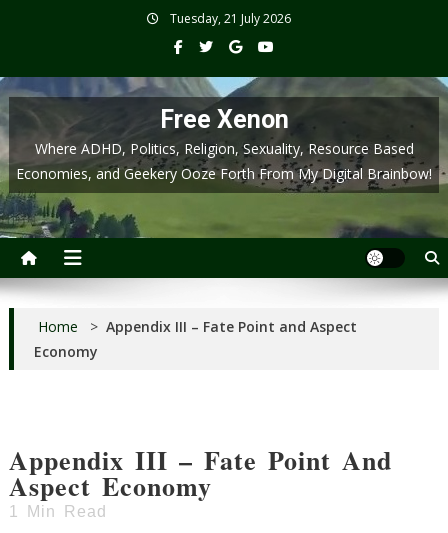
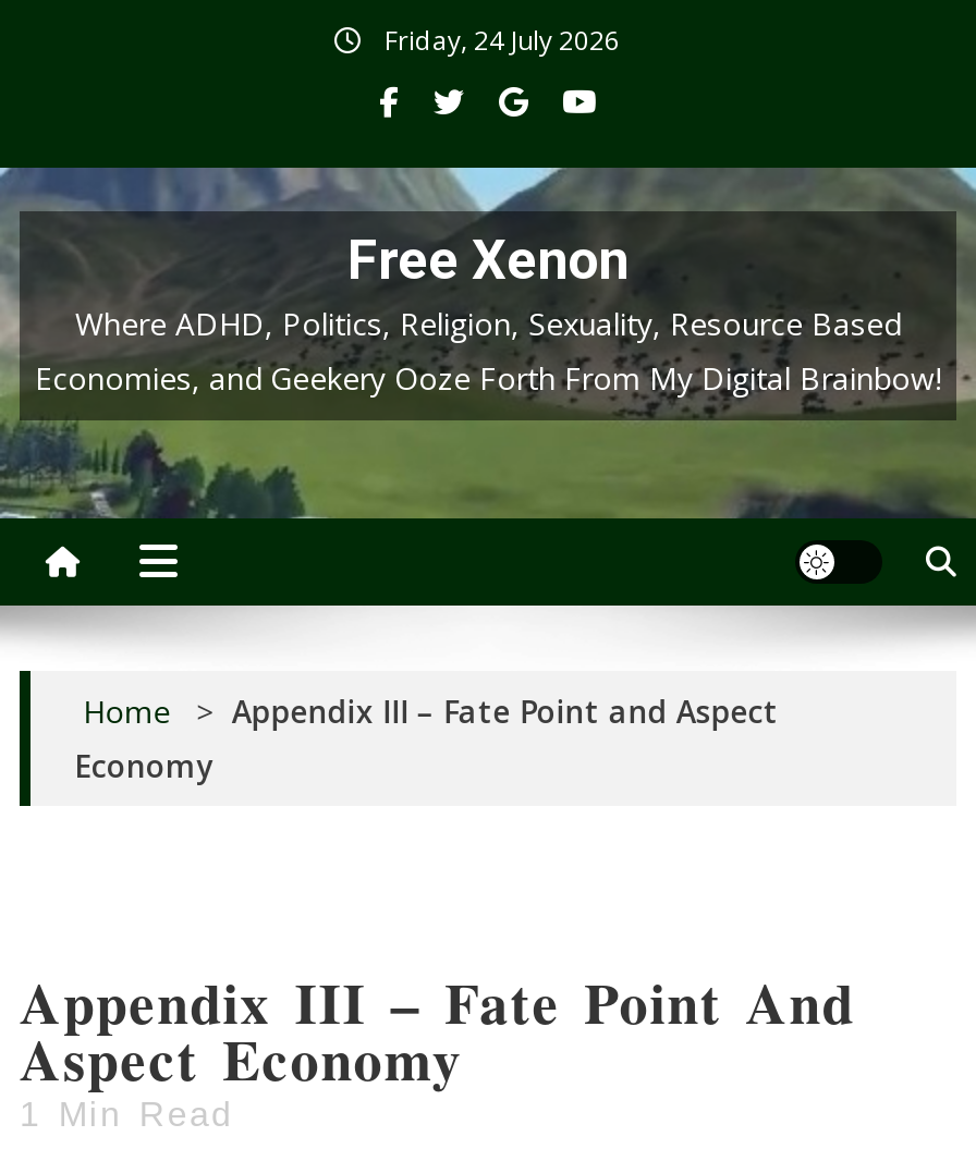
[167,10,291,27] Tuesday, 21 July 2026 -> [378,22,620,59] Friday, 24 July 2026

